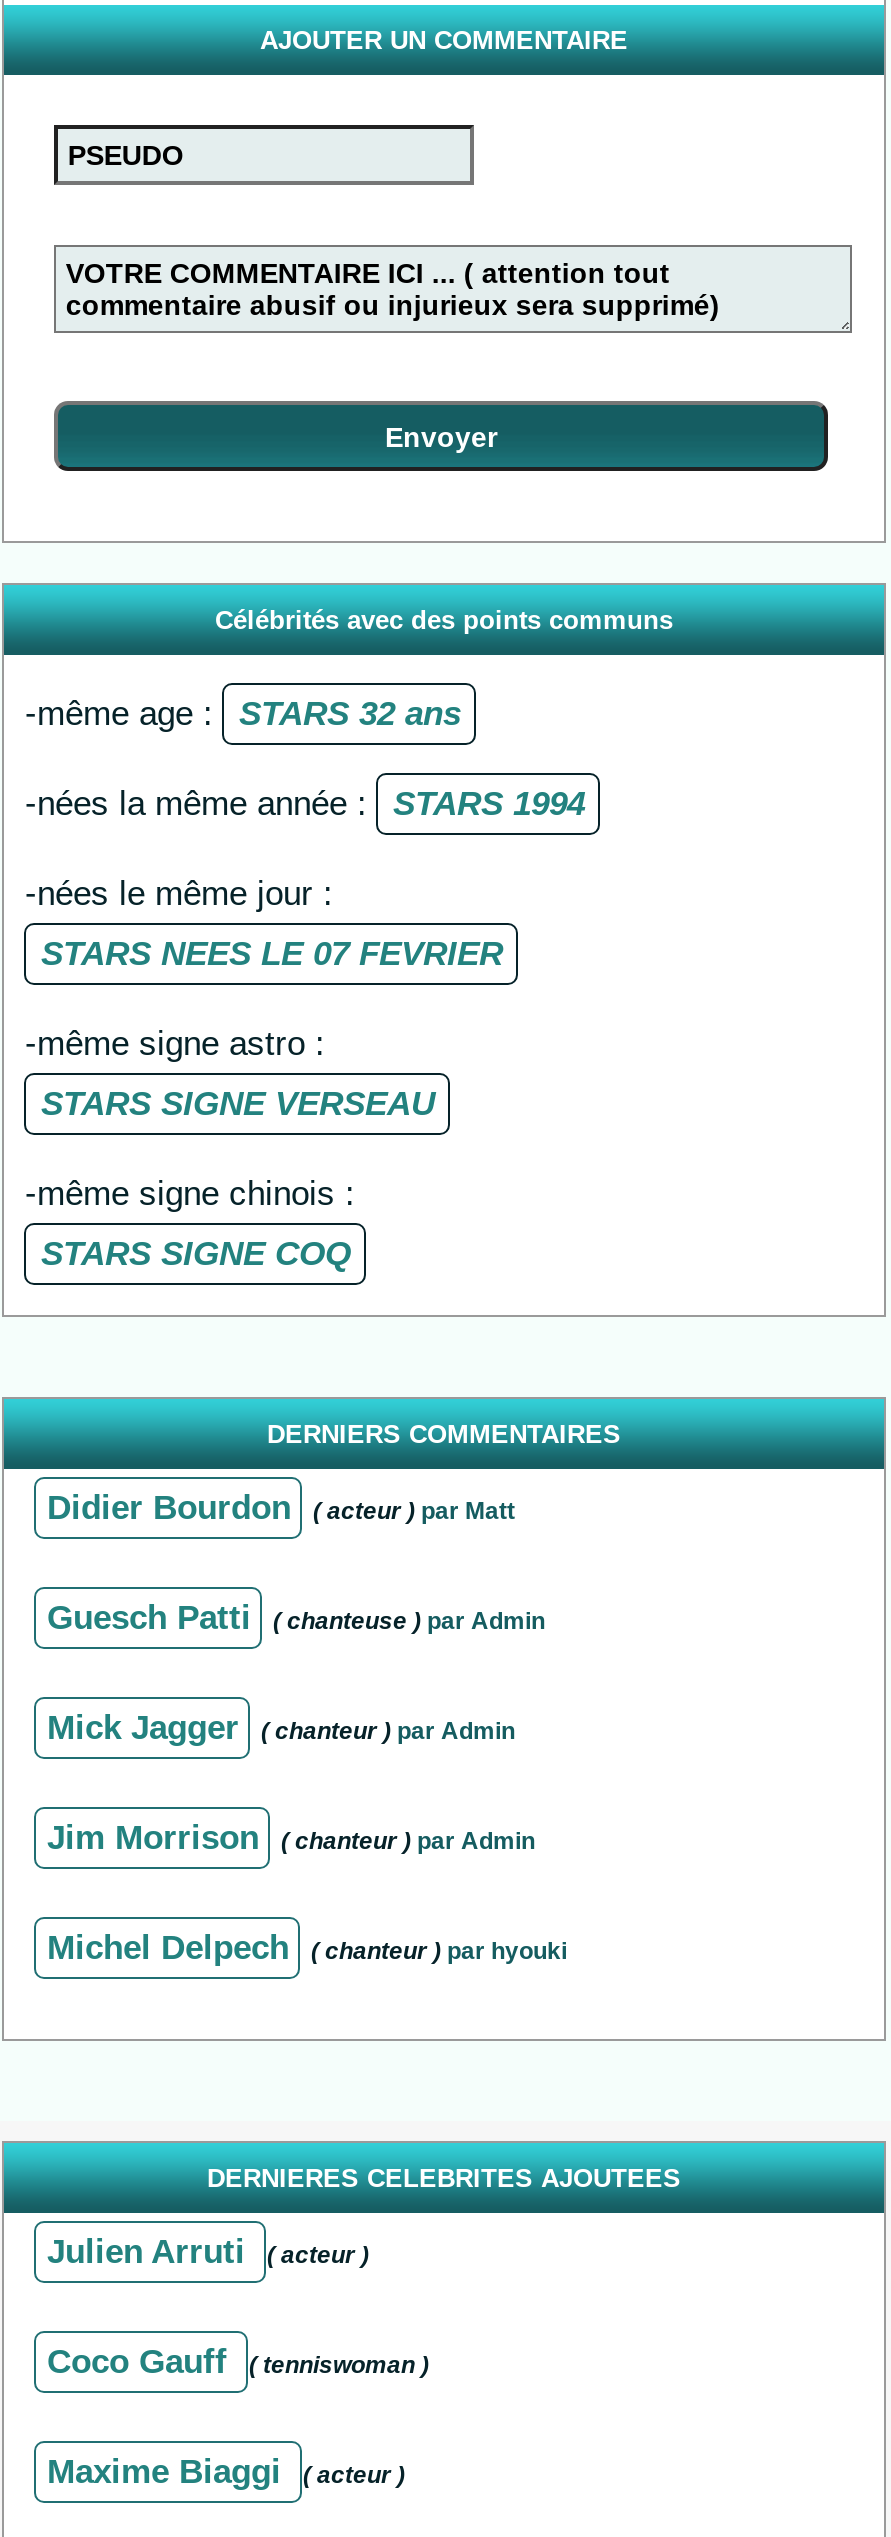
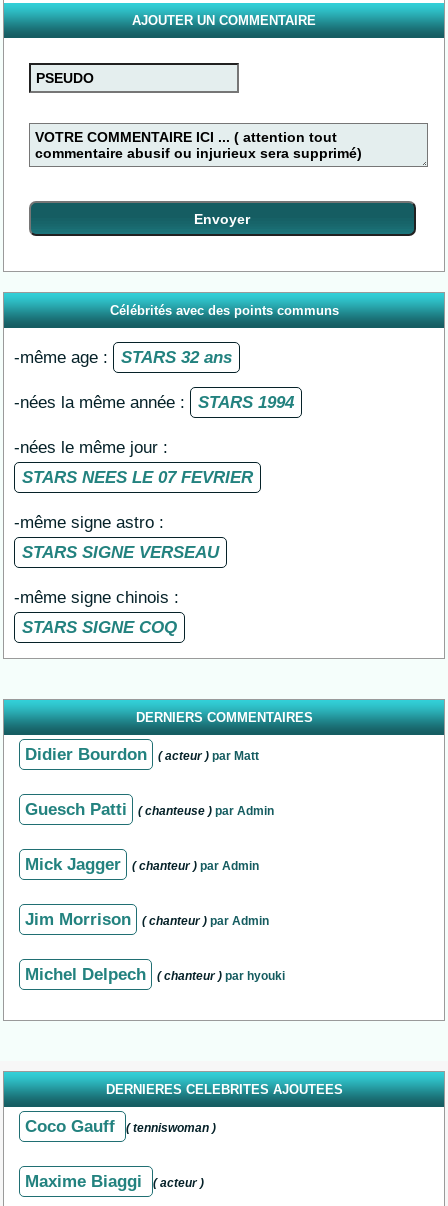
[47,2233,369,2271] Julien Arruti ( acteur ) -> none

